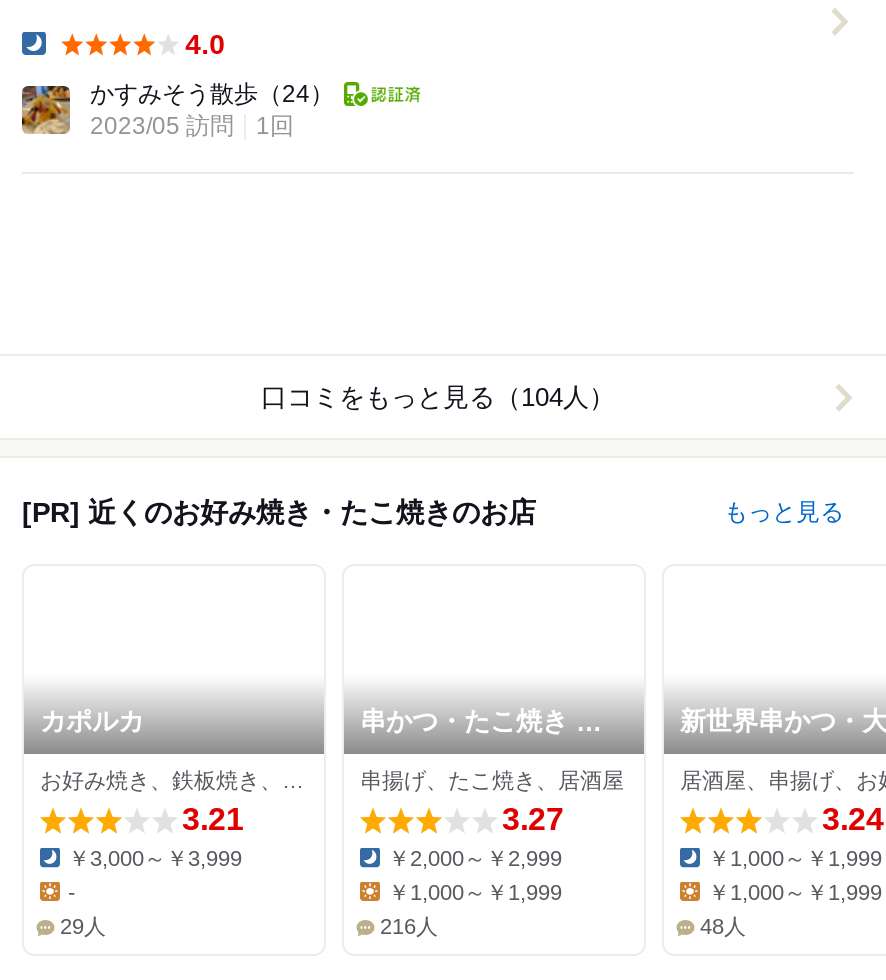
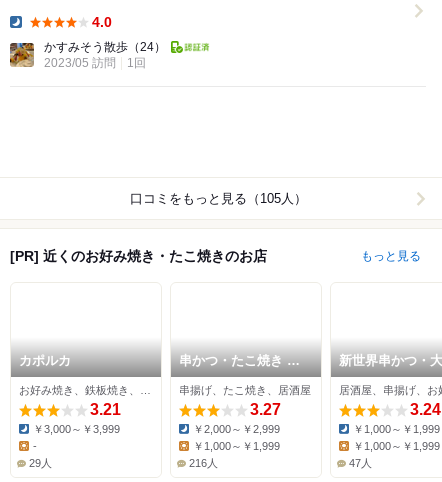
[261,383,615,413] 口コミをもっと見る（104人） -> [129,191,306,206] 口コミをもっと見る（105人）
[700,915,746,939] 48人 -> [349,457,372,469] 47人

